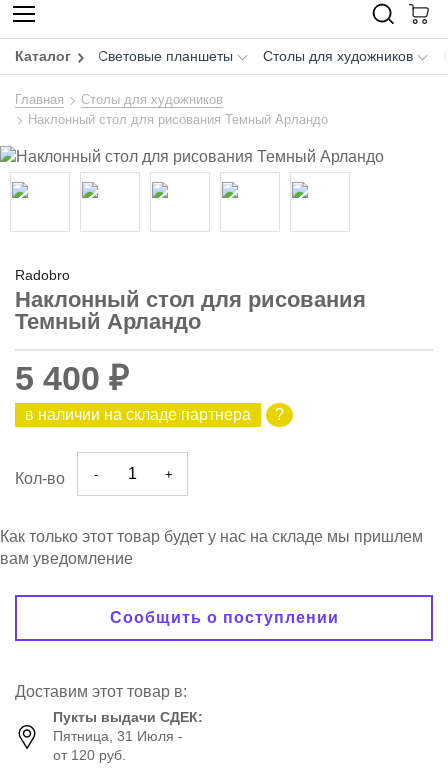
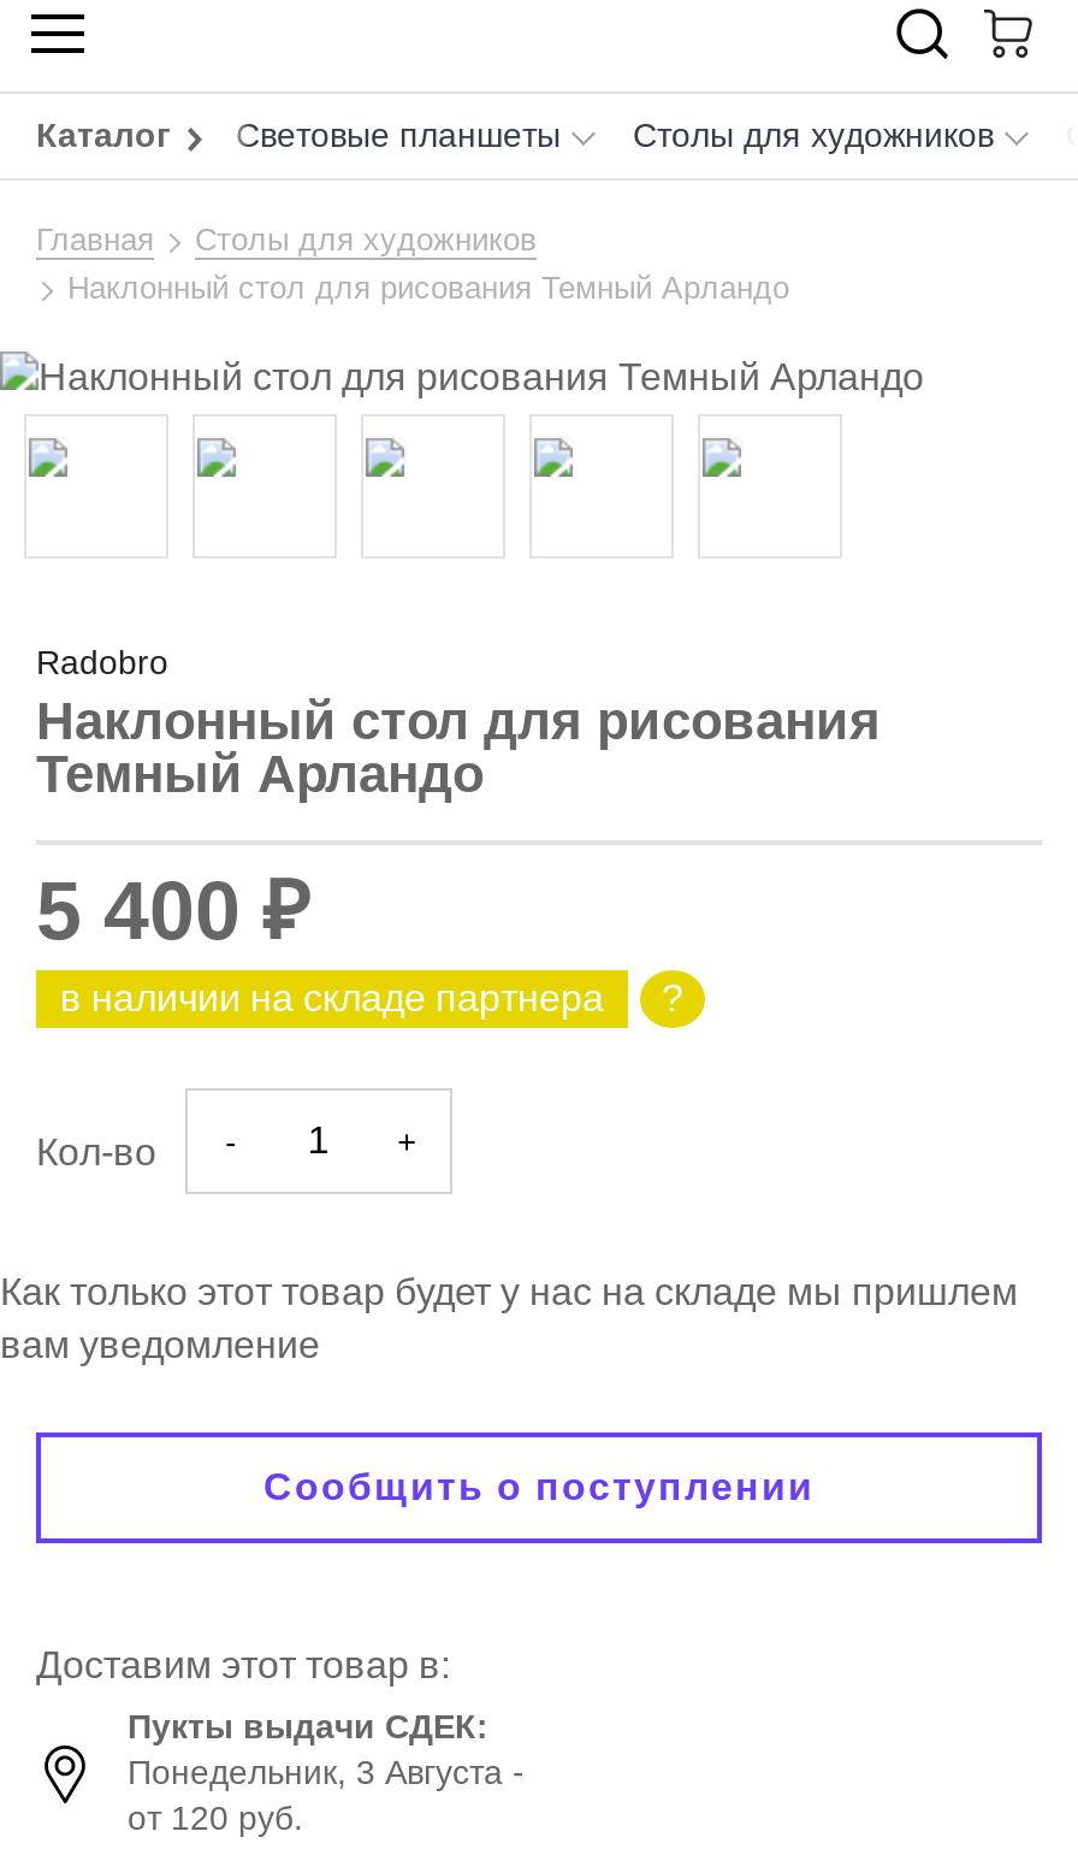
[53,728,183,744] Пятница, 31 Июля - -> [128,1754,525,1792] Понедельник, 3 Августа -

